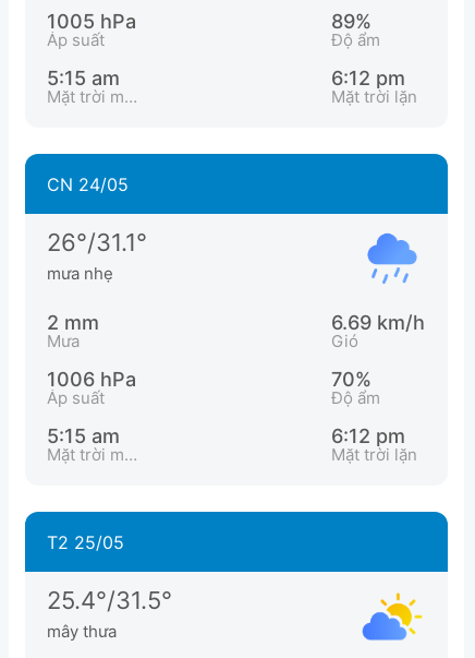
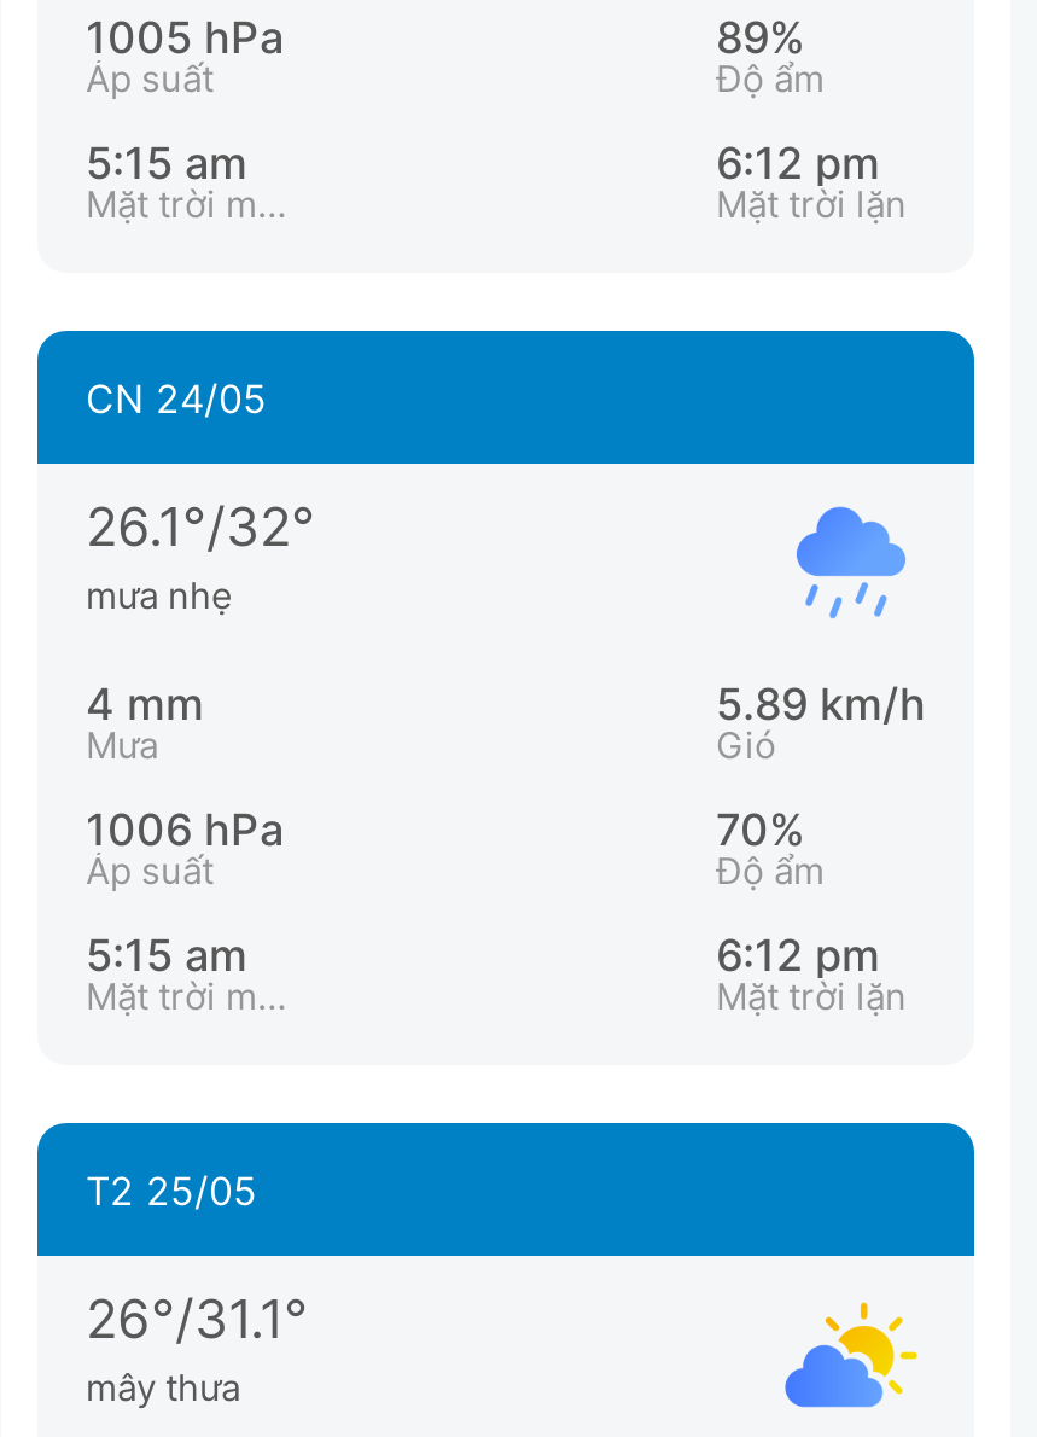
[47,228,147,257] 26°/31.1° -> [86,496,315,558] 26.1°/32°
[47,311,99,334] 2 mm -> [86,678,204,729] 4 mm
[331,311,425,334] 6.69 km/h -> [716,678,926,729] 5.89 km/h
[47,586,172,615] 25.4°/31.5° -> [86,1288,308,1351] 26°/31.1°

